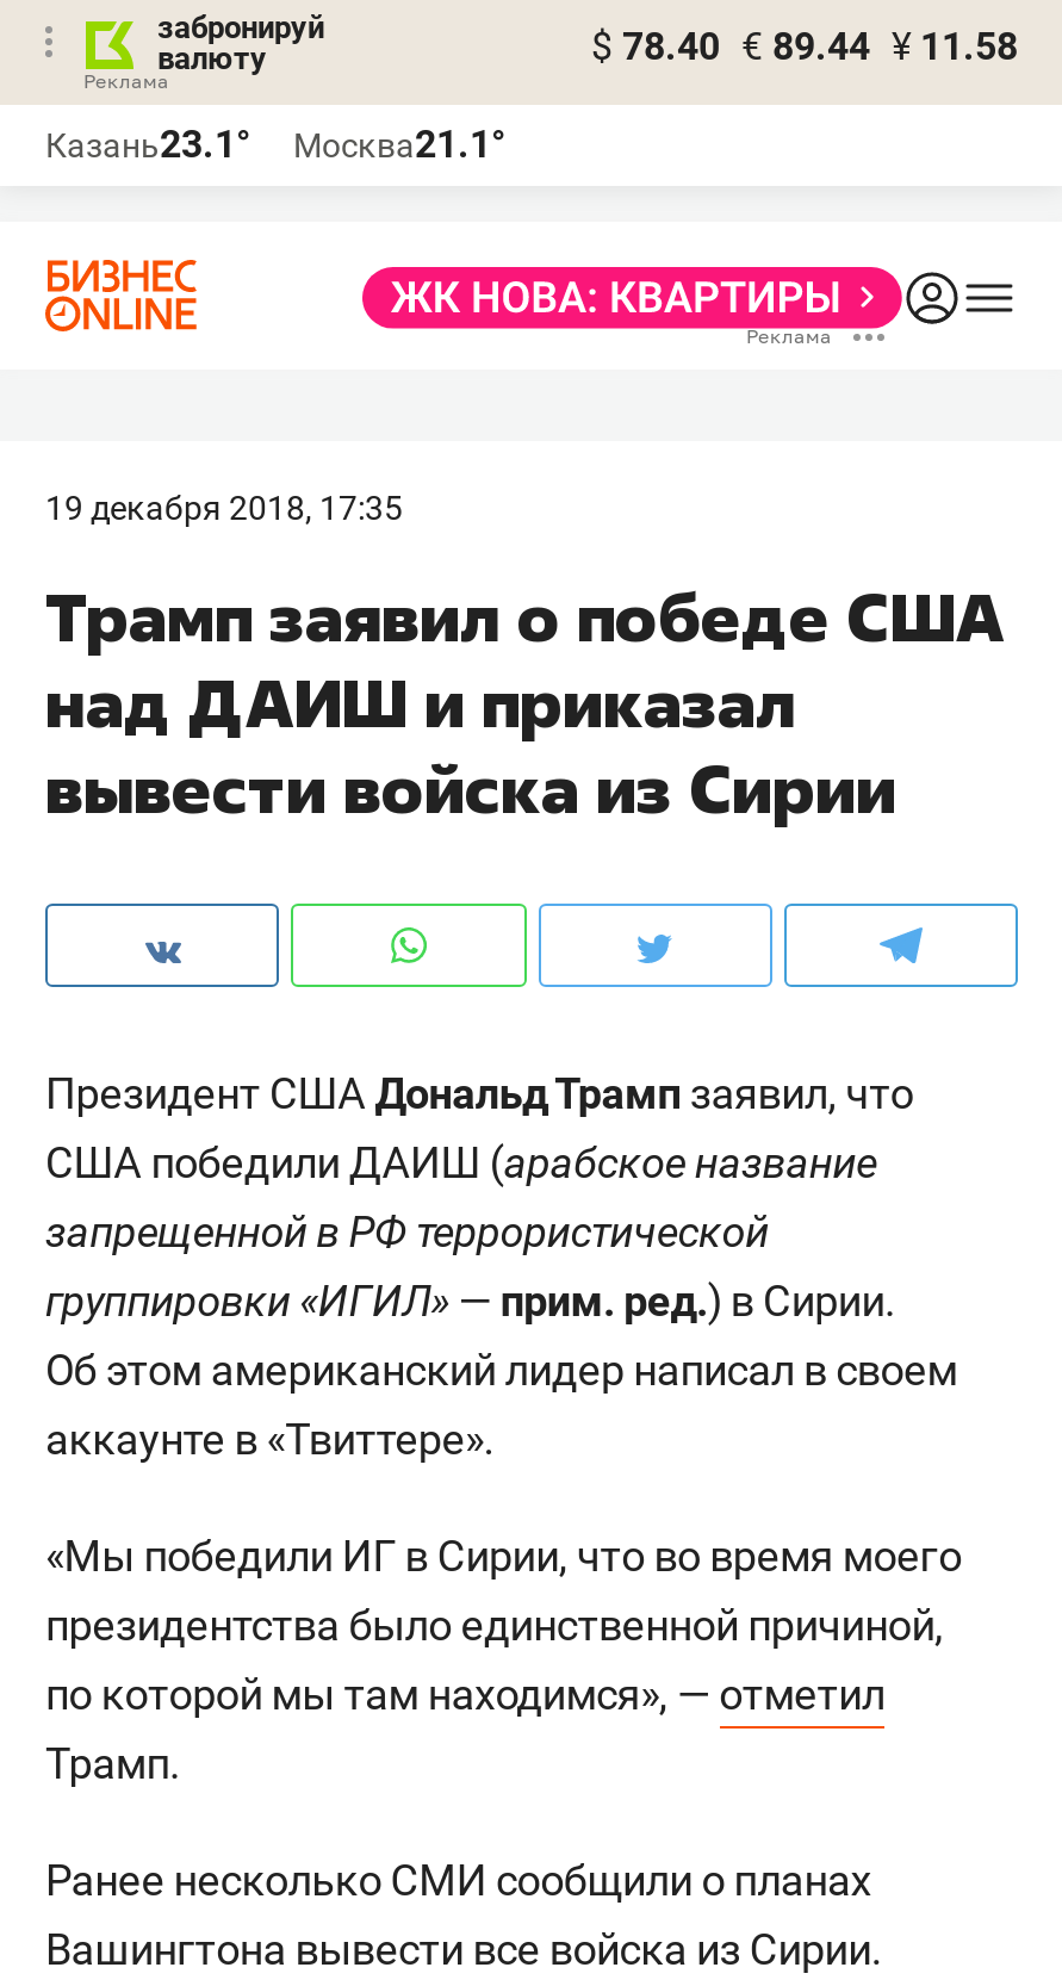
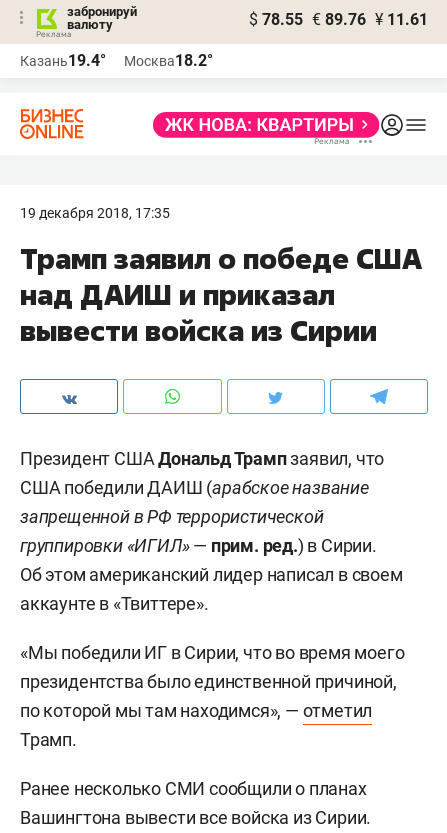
[591,24,1018,69] $ 78.40 € 89.44 ¥ 11.58 -> [249,10,428,29] $ 78.55 € 89.76 ¥ 11.61
[45,122,250,167] Казань23.1° -> [20,51,106,70] Казань19.4°
[293,122,505,167] Москва21.1° -> [124,51,213,70] Москва18.2°

